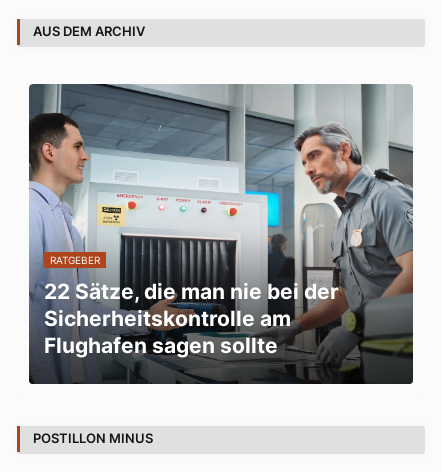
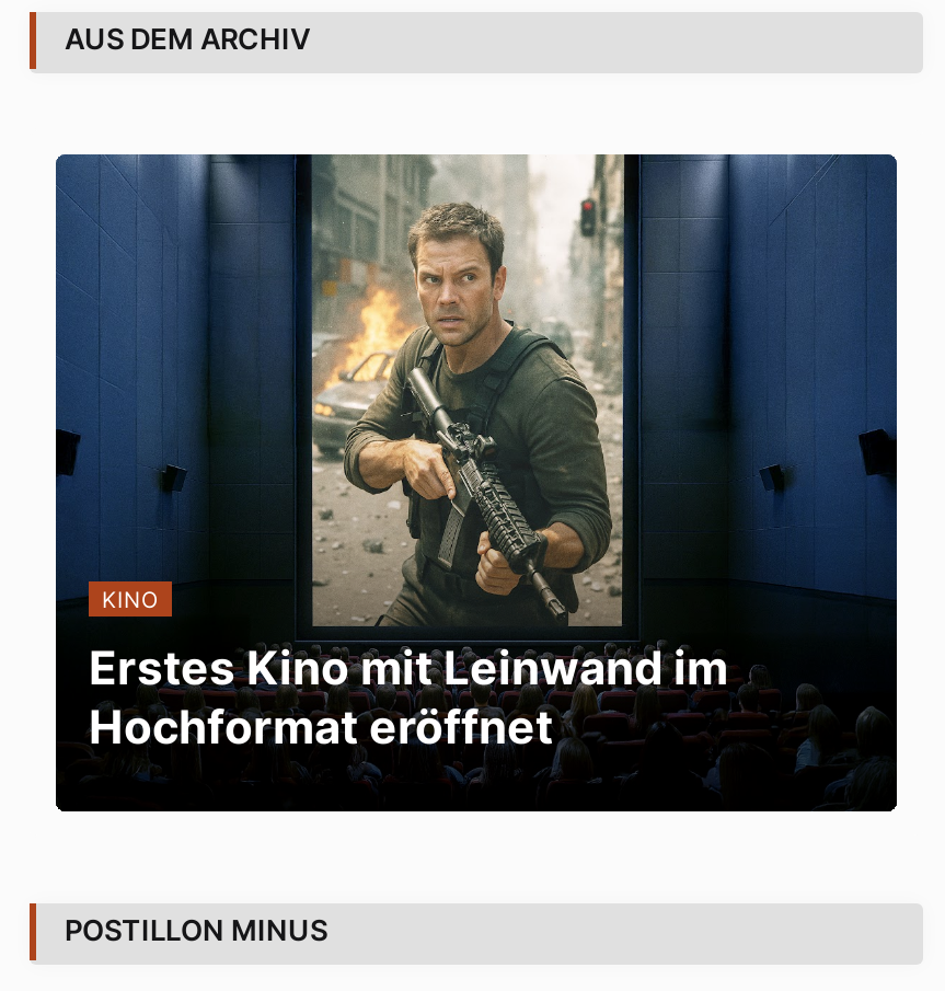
[28,83,414,384] [image] | RATGEBER -> [54,152,899,809] [image] | KINO
[44,279,339,358] 22 Sätze, die man nie bei der | Sicherheitskontrolle am | Flughafen sagen sollte -> [89,640,728,754] Erstes Kino mit Leinwand im | Hochformat eröffnet

